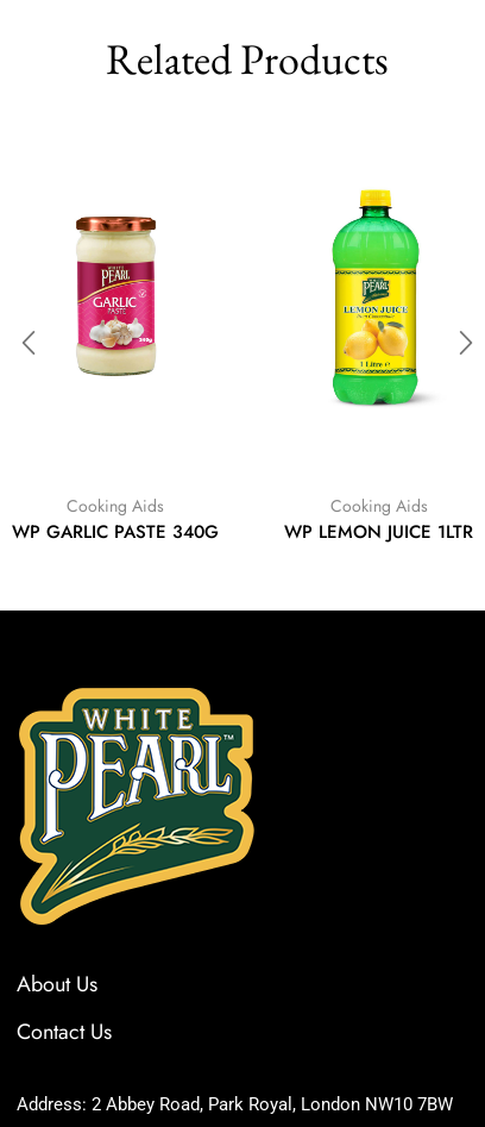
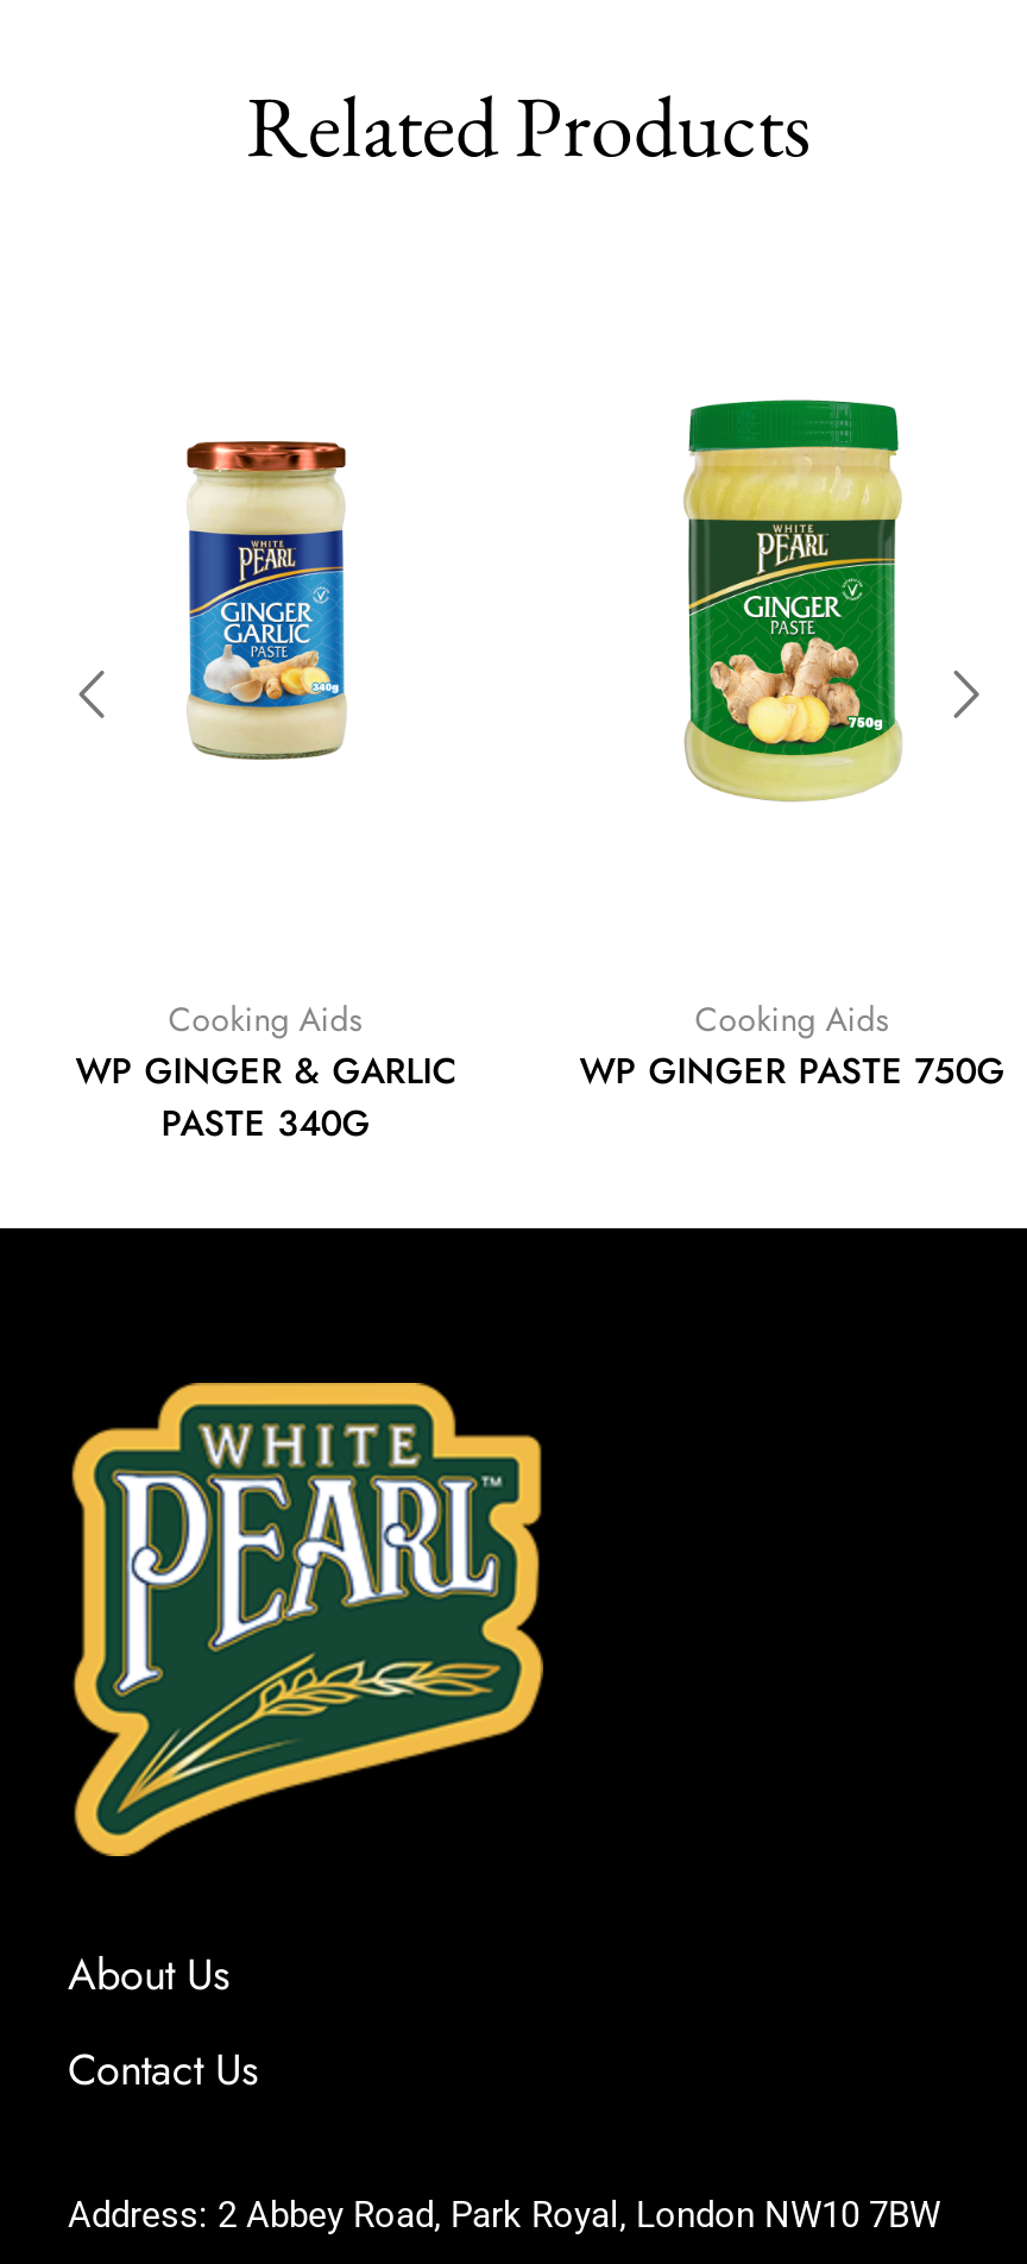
[326,188,433,407] [image] -> [683,386,902,819] [image]
[76,261,156,351] [image] -> [187,529,346,710] [image]
[12,519,219,545] WP GARLIC PASTE 340G -> [75,1046,456,1151] WP GINGER & GARLIC | PASTE 340G
[284,519,473,545] WP LEMON JUICE 1LTR -> [579,1046,1005,1098] WP GINGER PASTE 750G

